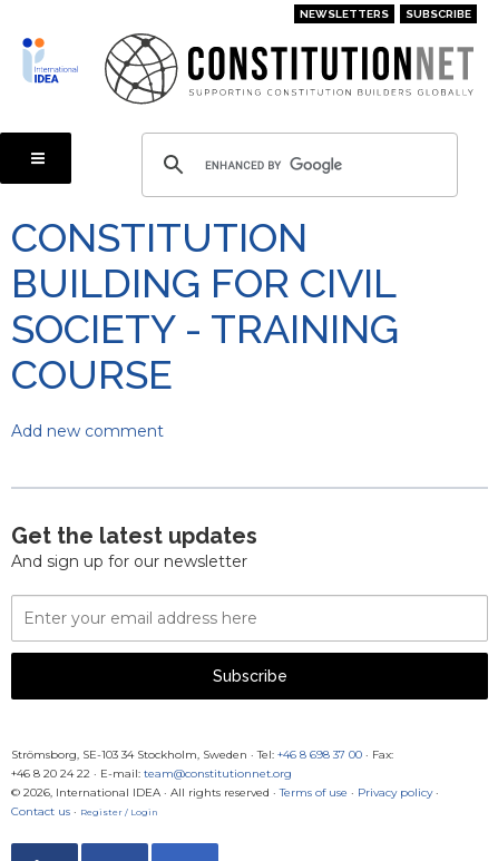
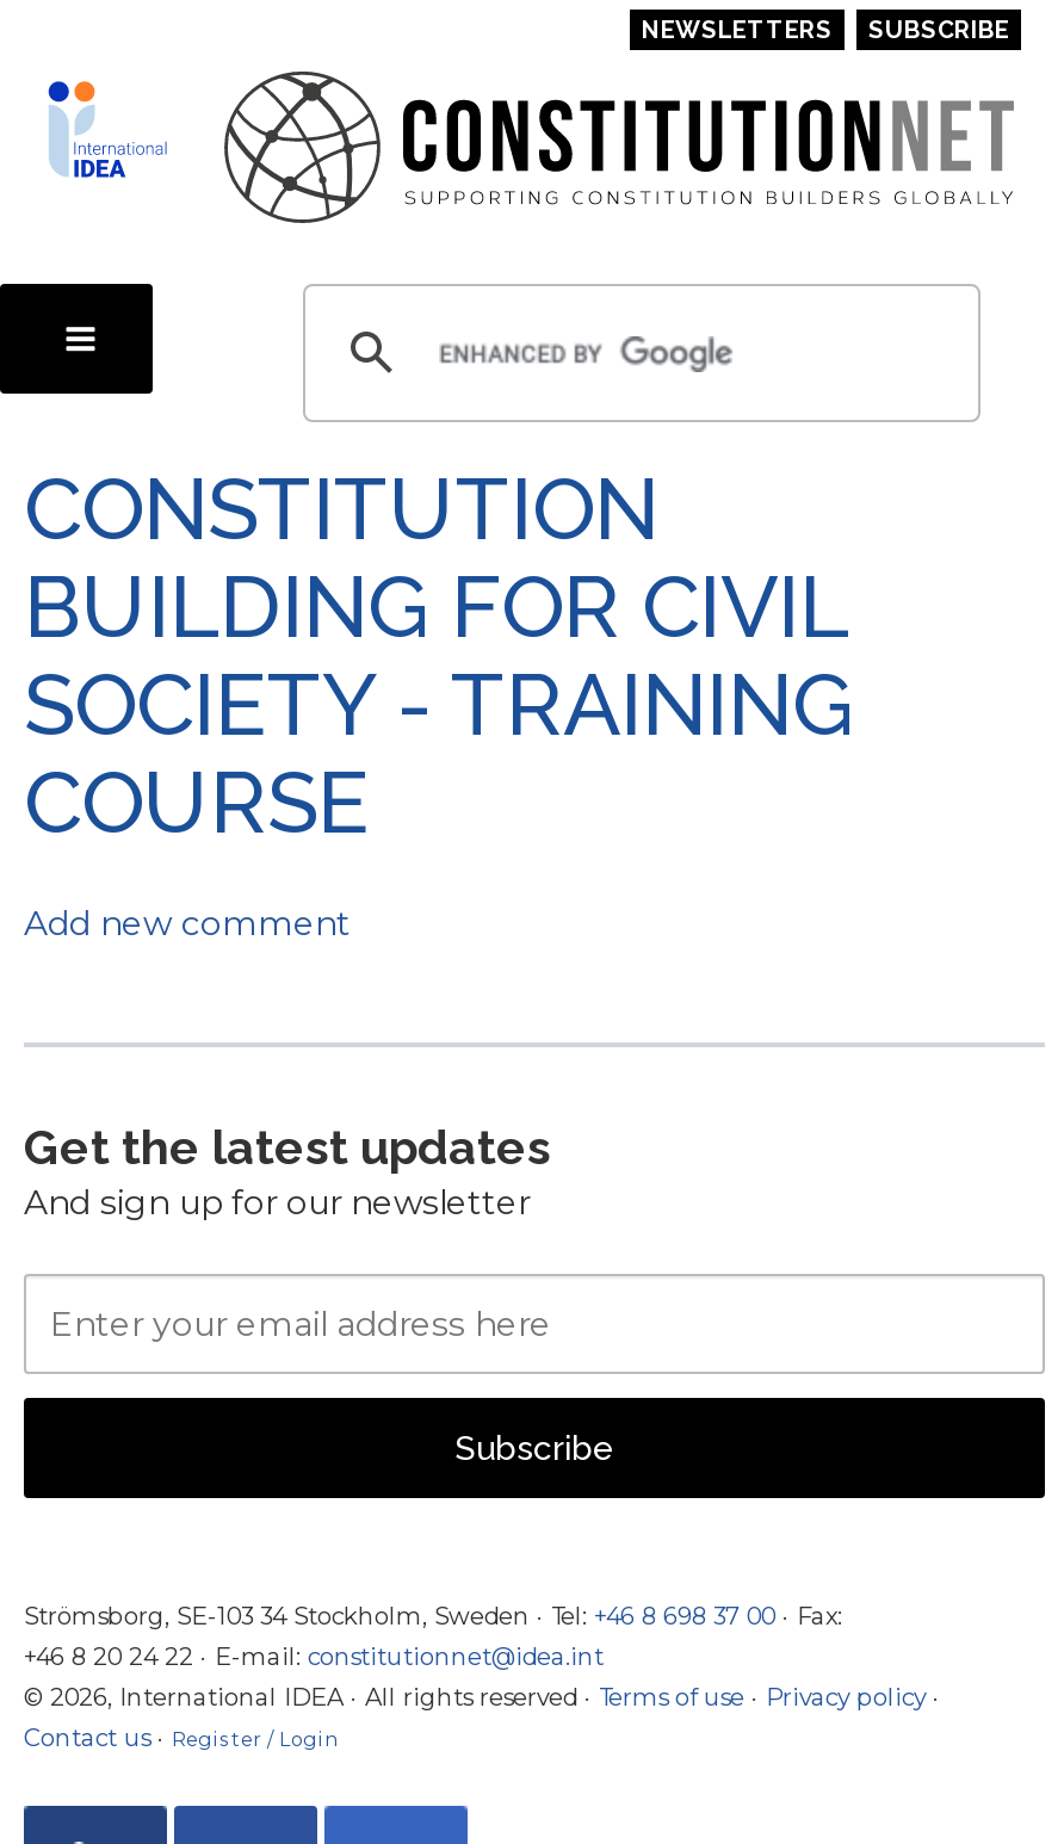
[11,767,292,781] +46 8 20 24 22 · E-mail: team@constitutionnet.org -> [24,1642,604,1673] +46 8 20 24 22 · E-mail: constitutionnet@idea.int

